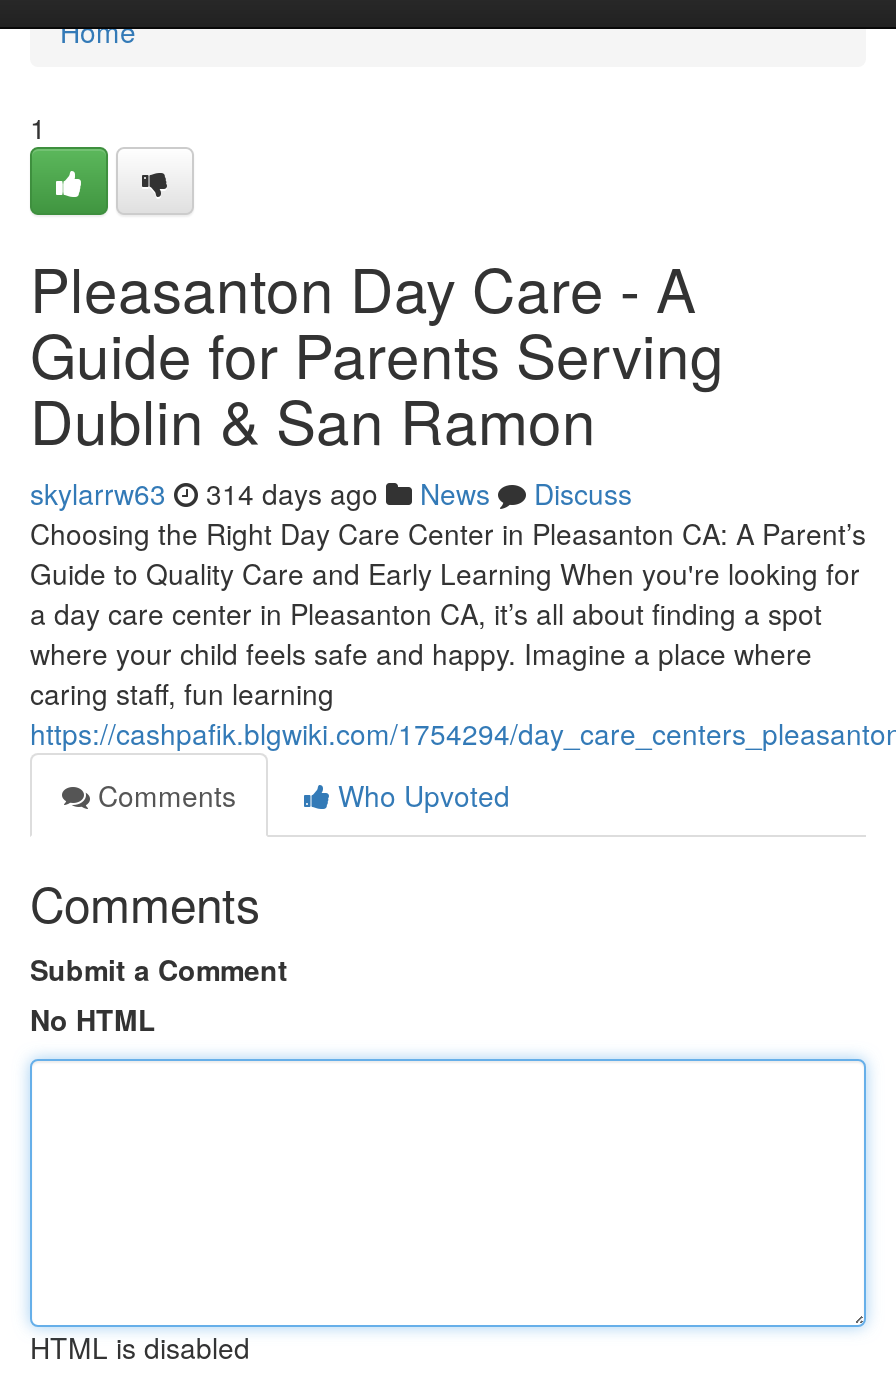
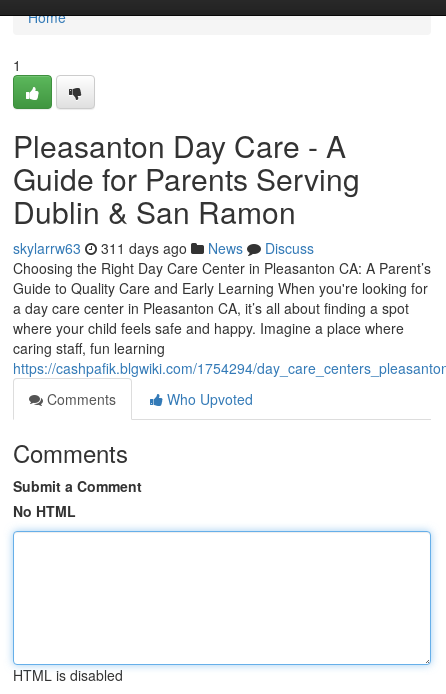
[30,473,632,513] skylarrw63 314 days ago News Discuss -> [13,238,314,258] skylarrw63 311 days ago News Discuss

